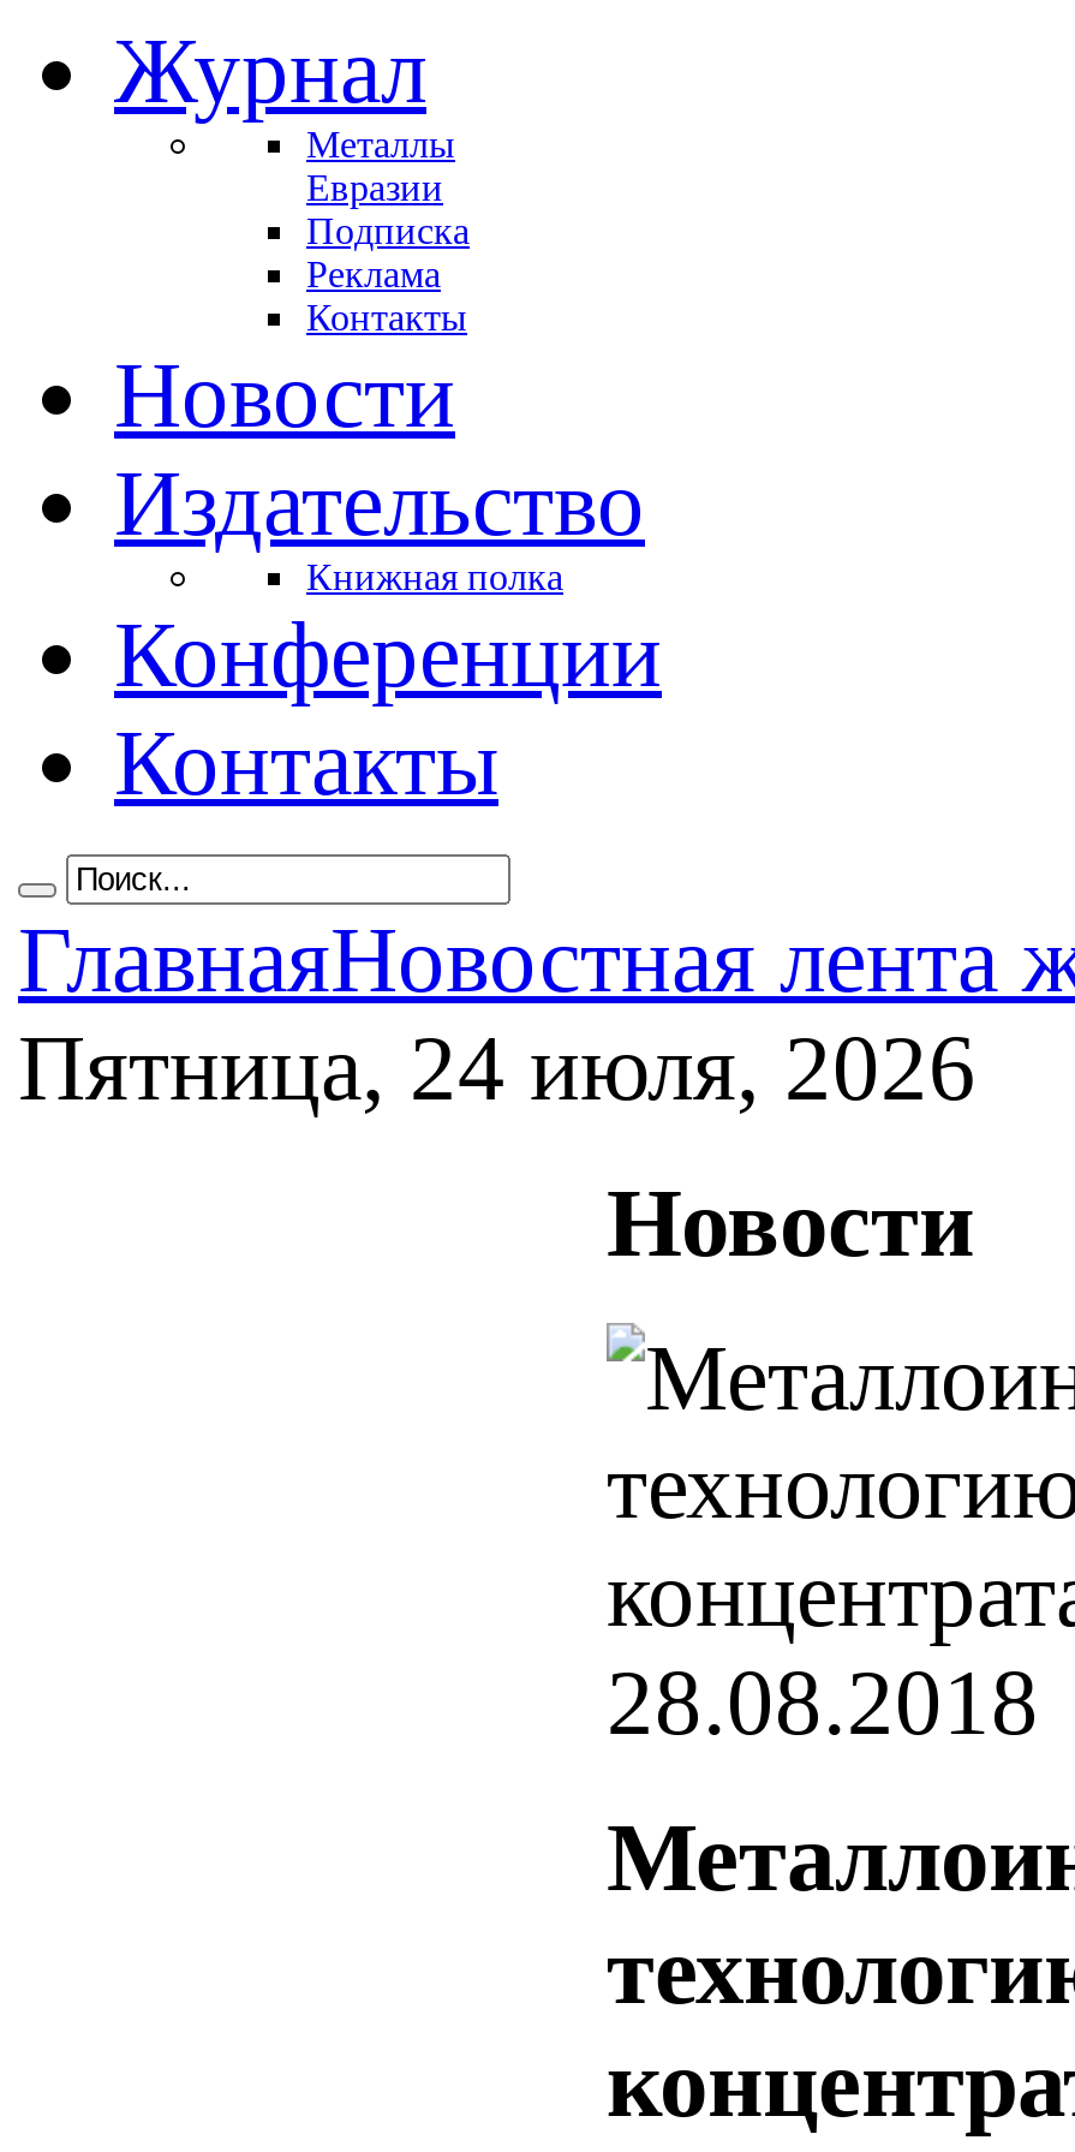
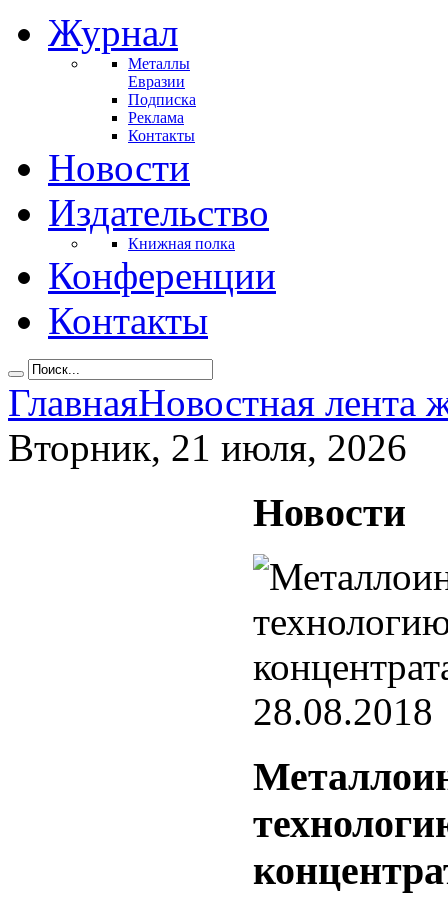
[18,1015,977,1119] Пятница, 24 июля, 2026 -> [8,426,407,469] Вторник, 21 июля, 2026

